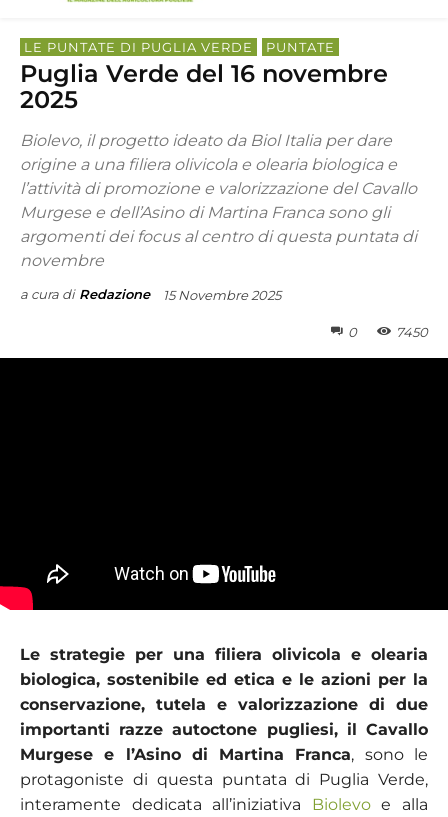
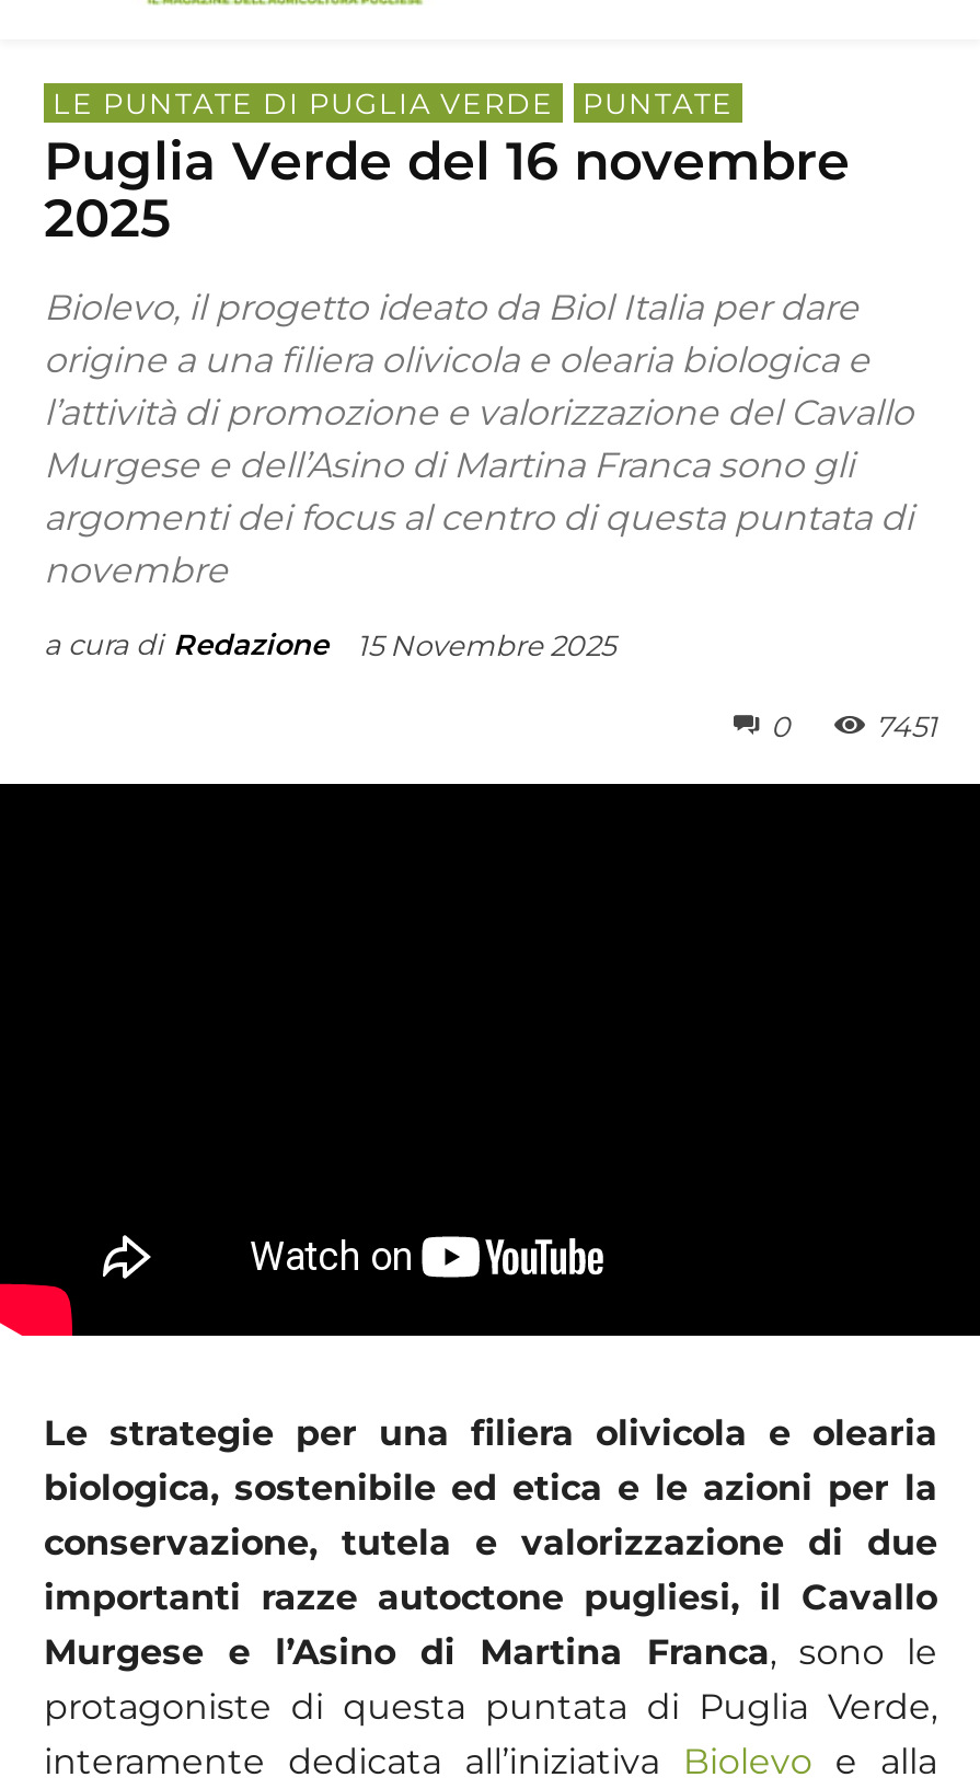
[396,324,428,340] 7450 -> [876,709,937,744] 7451

